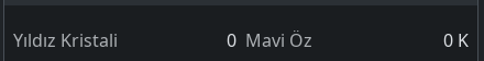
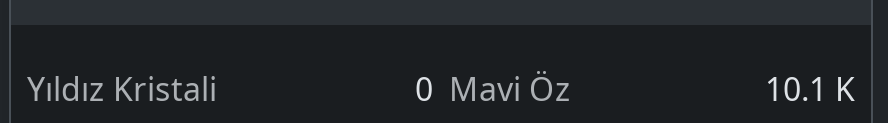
[443,28,469,52] 0 K -> [765,68,855,112] 10.1 K

